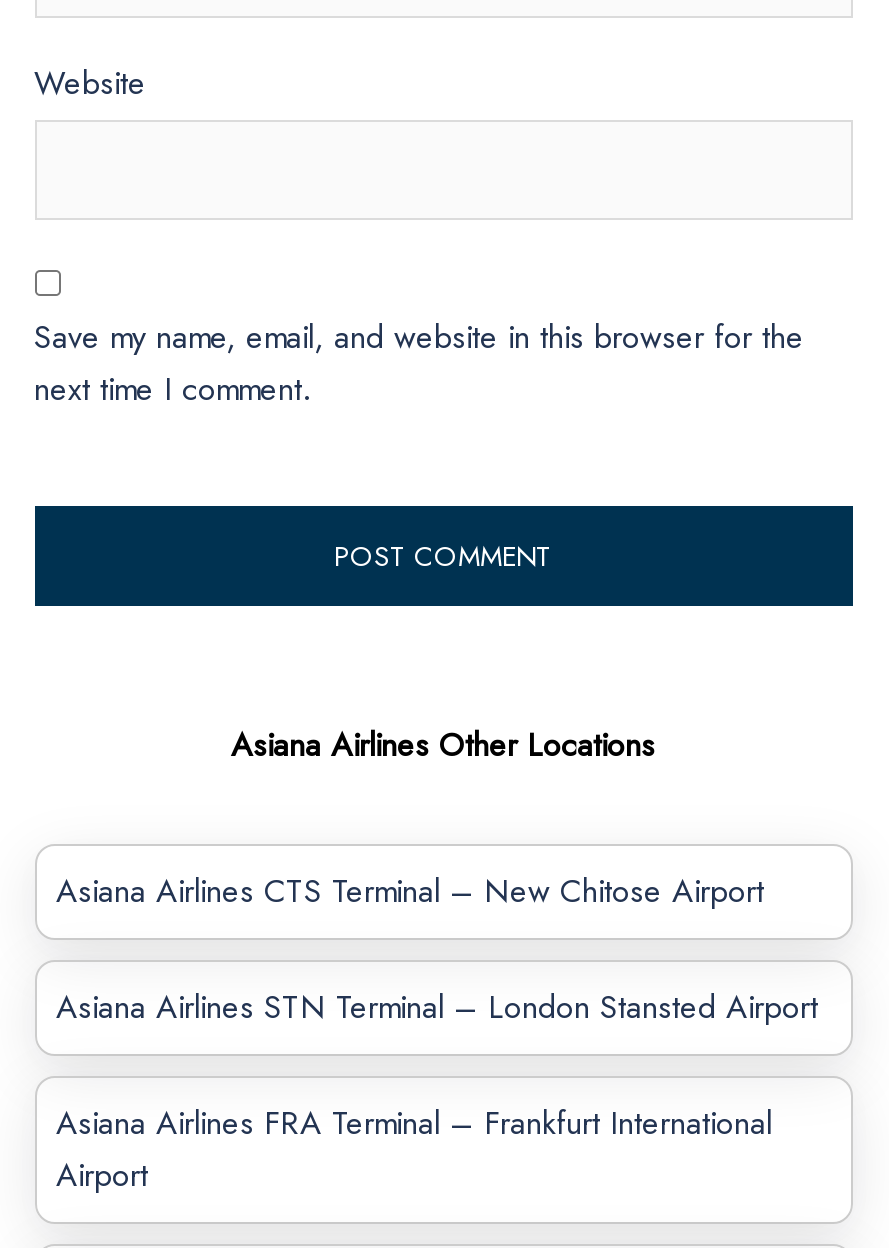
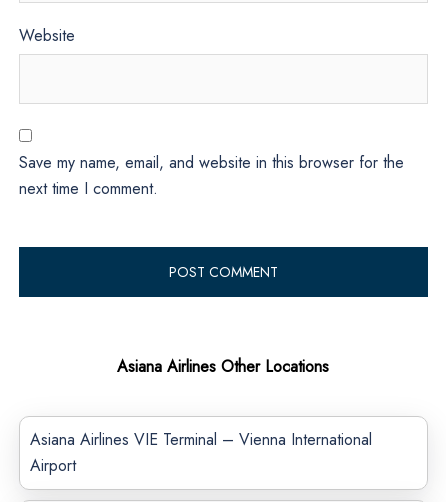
[56,869,818,1147] Asiana Airlines CTS Terminal – New Chitose Airport | Asiana Airlines STN Terminal – London Stansted Airport | Asiana Airlines FRA Terminal – Frankfurt International -> [29,428,371,451] Asiana Airlines VIE Terminal – Vienna International

